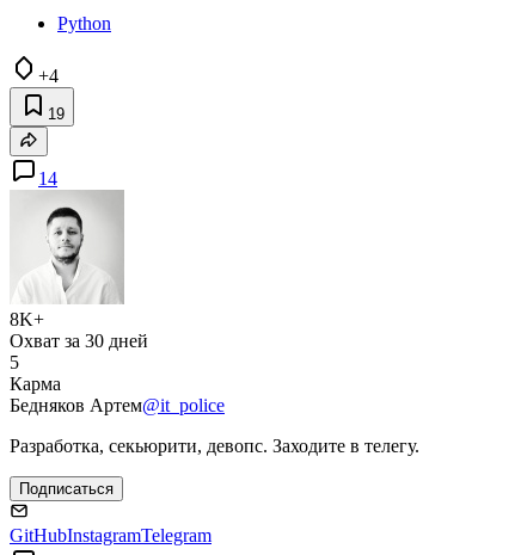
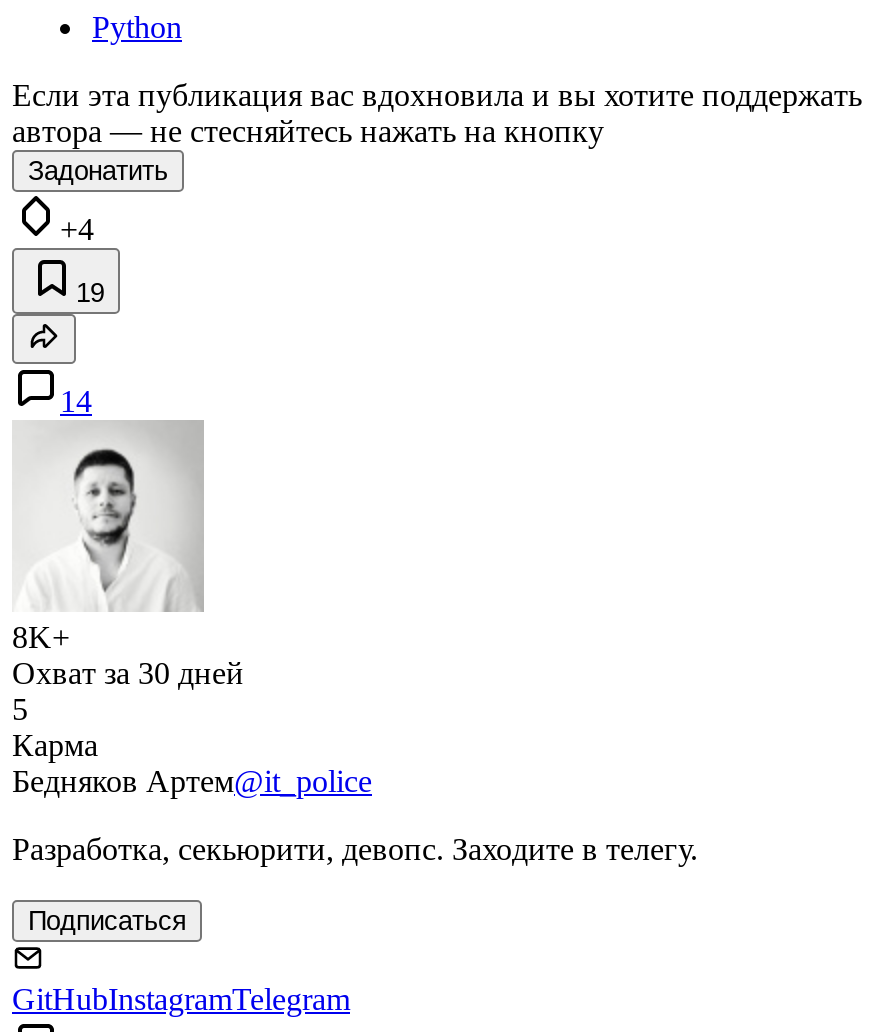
none -> [12,78,862,186] Если эта публикация вас вдохновила и вы хотите поддержать | автора — не стесняйтесь нажать на кнопку | Задонатить

